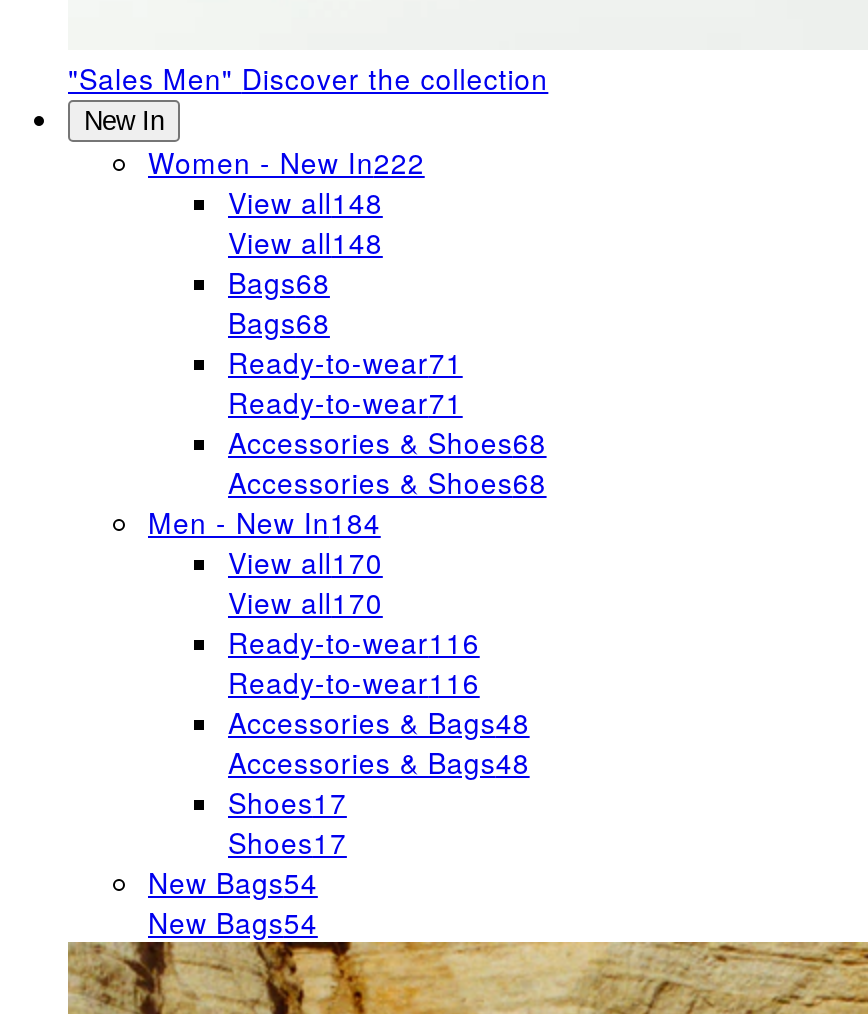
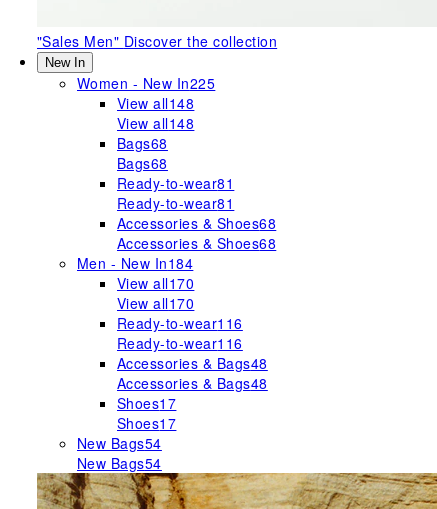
[148,142,425,182] Women - New In222 -> [77,73,215,93] Women - New In225
[228,342,463,382] Ready-to-wear71 -> [117,173,234,193] Ready-to-wear81
[228,382,463,422] Ready-to-wear71 -> [117,193,234,213] Ready-to-wear81

